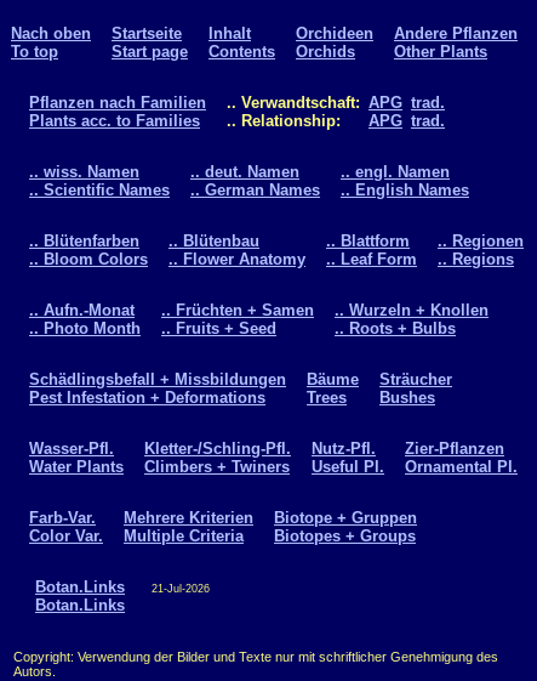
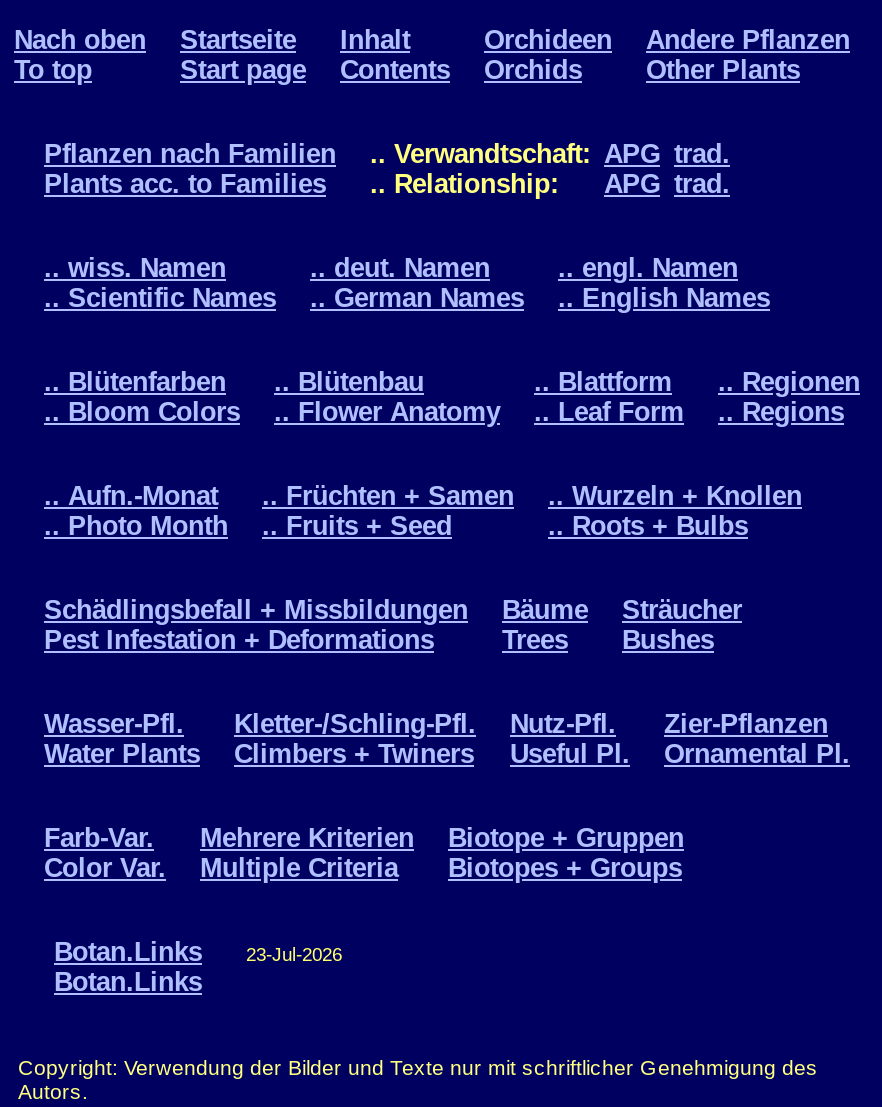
[152,582,210,594] 21-Jul-2026 -> [246,944,342,964] 23-Jul-2026

